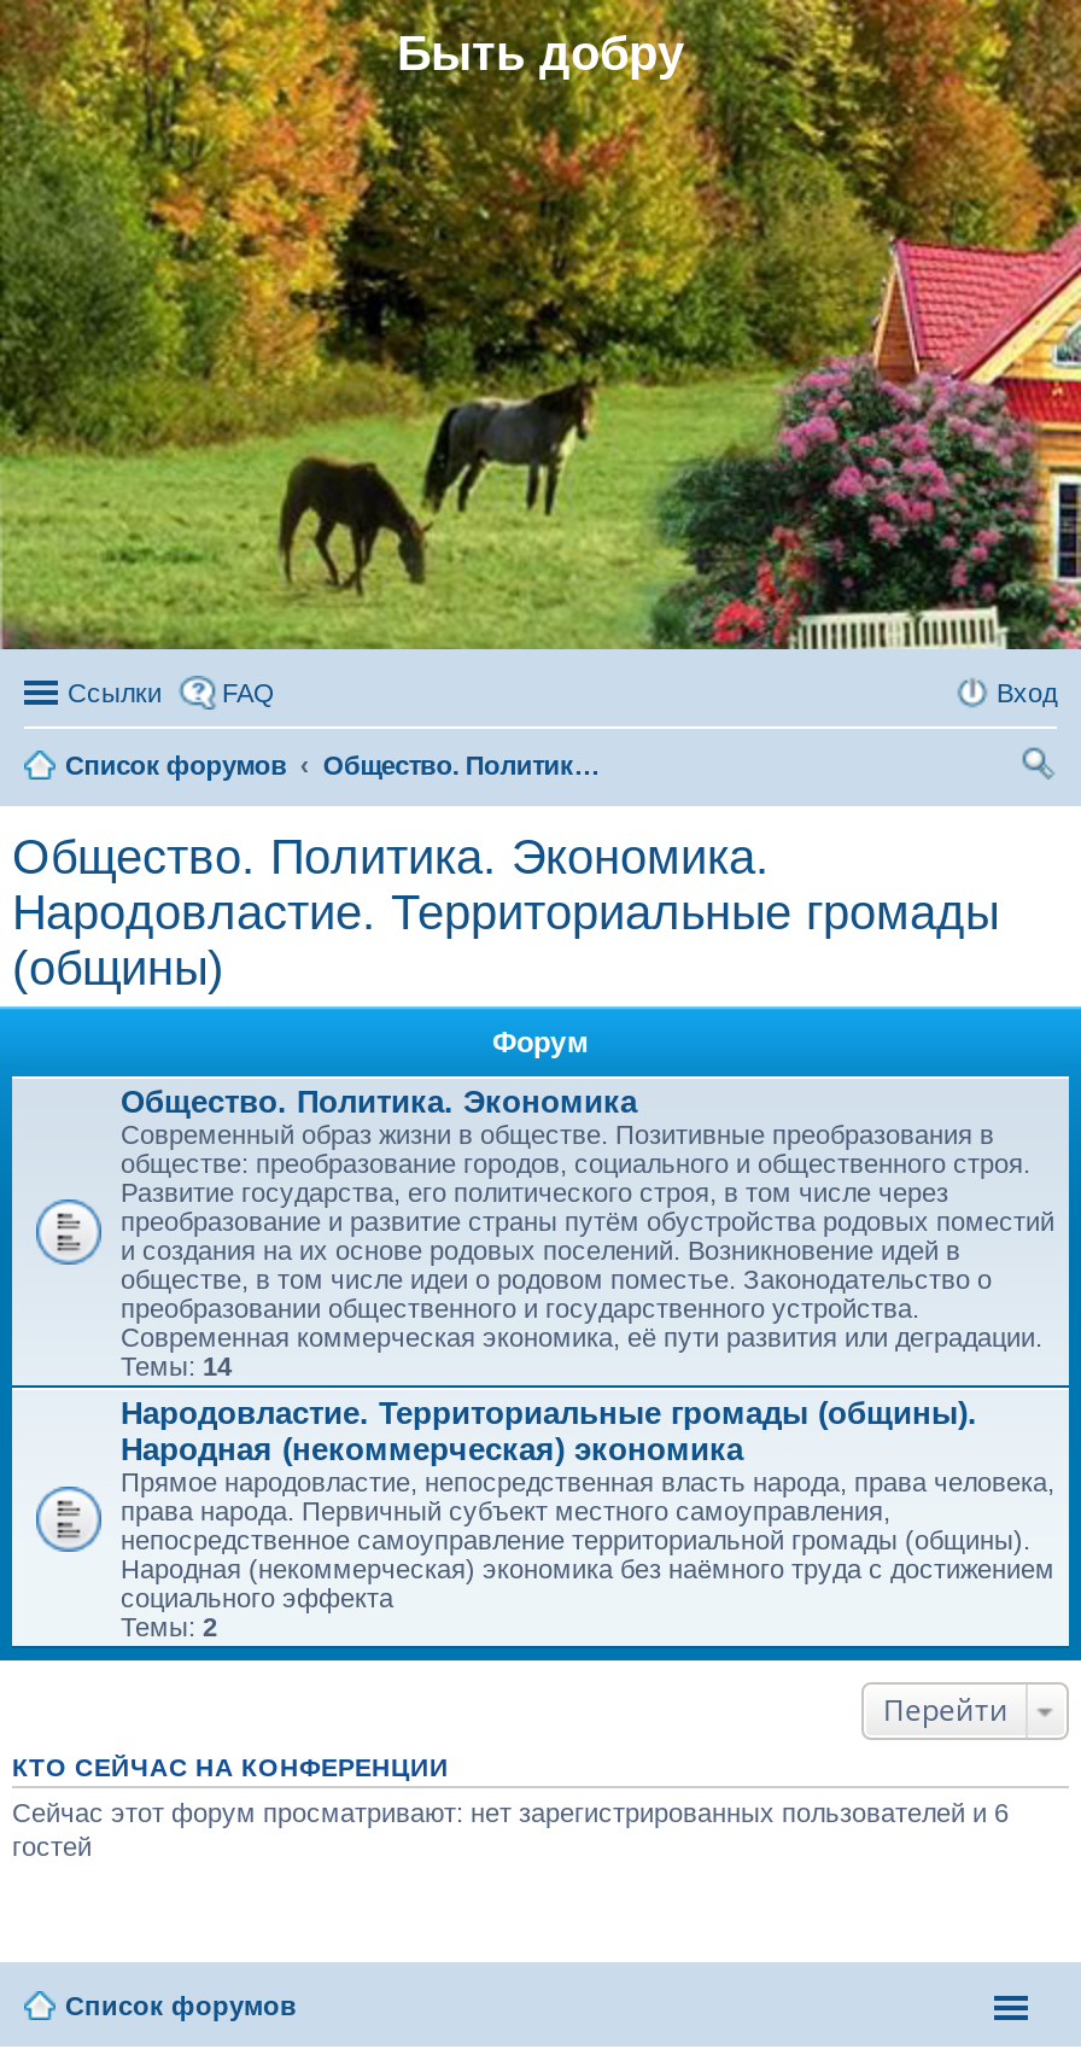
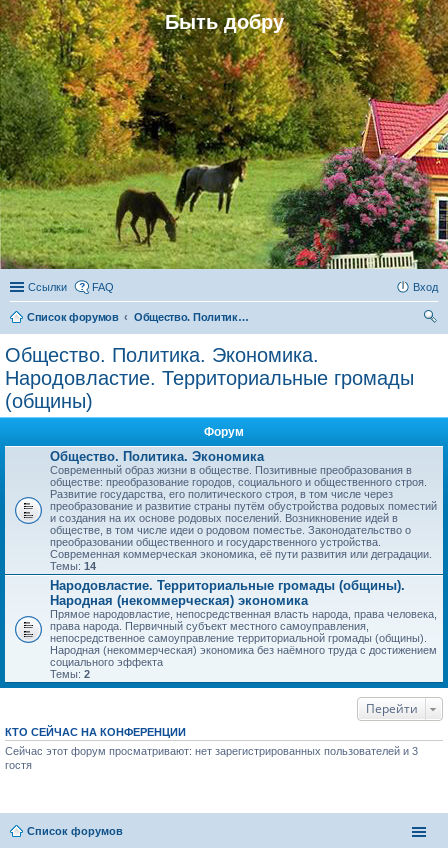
[12,1798,1009,1861] Сейчас этот форум просматривают: нет зарегистрированных пользователей и 6 | гостей -> [5,745,418,771] Сейчас этот форум просматривают: нет зарегистрированных пользователей и 3 | гостя

